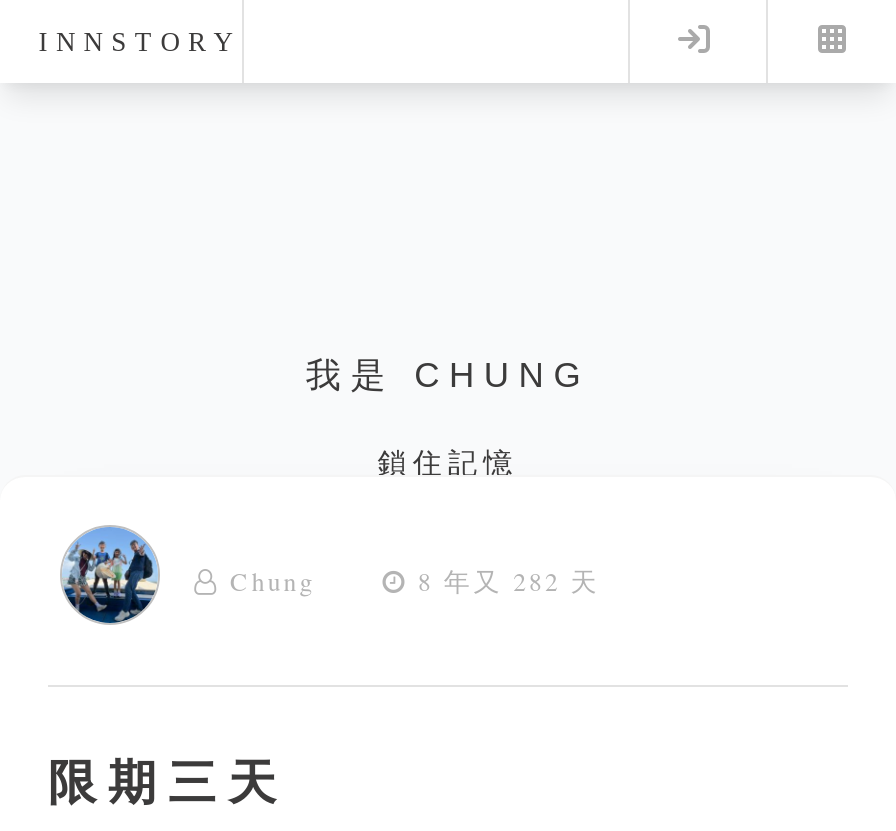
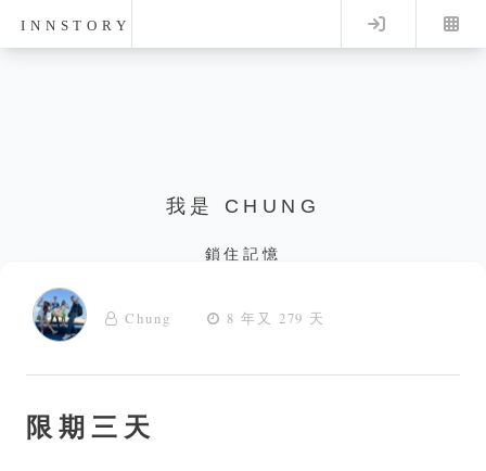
[408,563,600,599] 8 年又 282 天 -> [221,308,326,328] 8 年又 279 天

